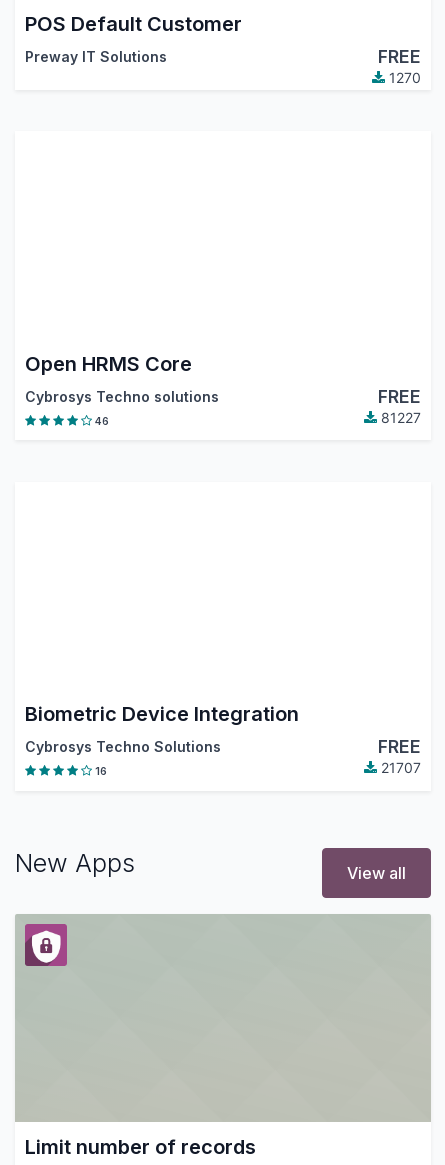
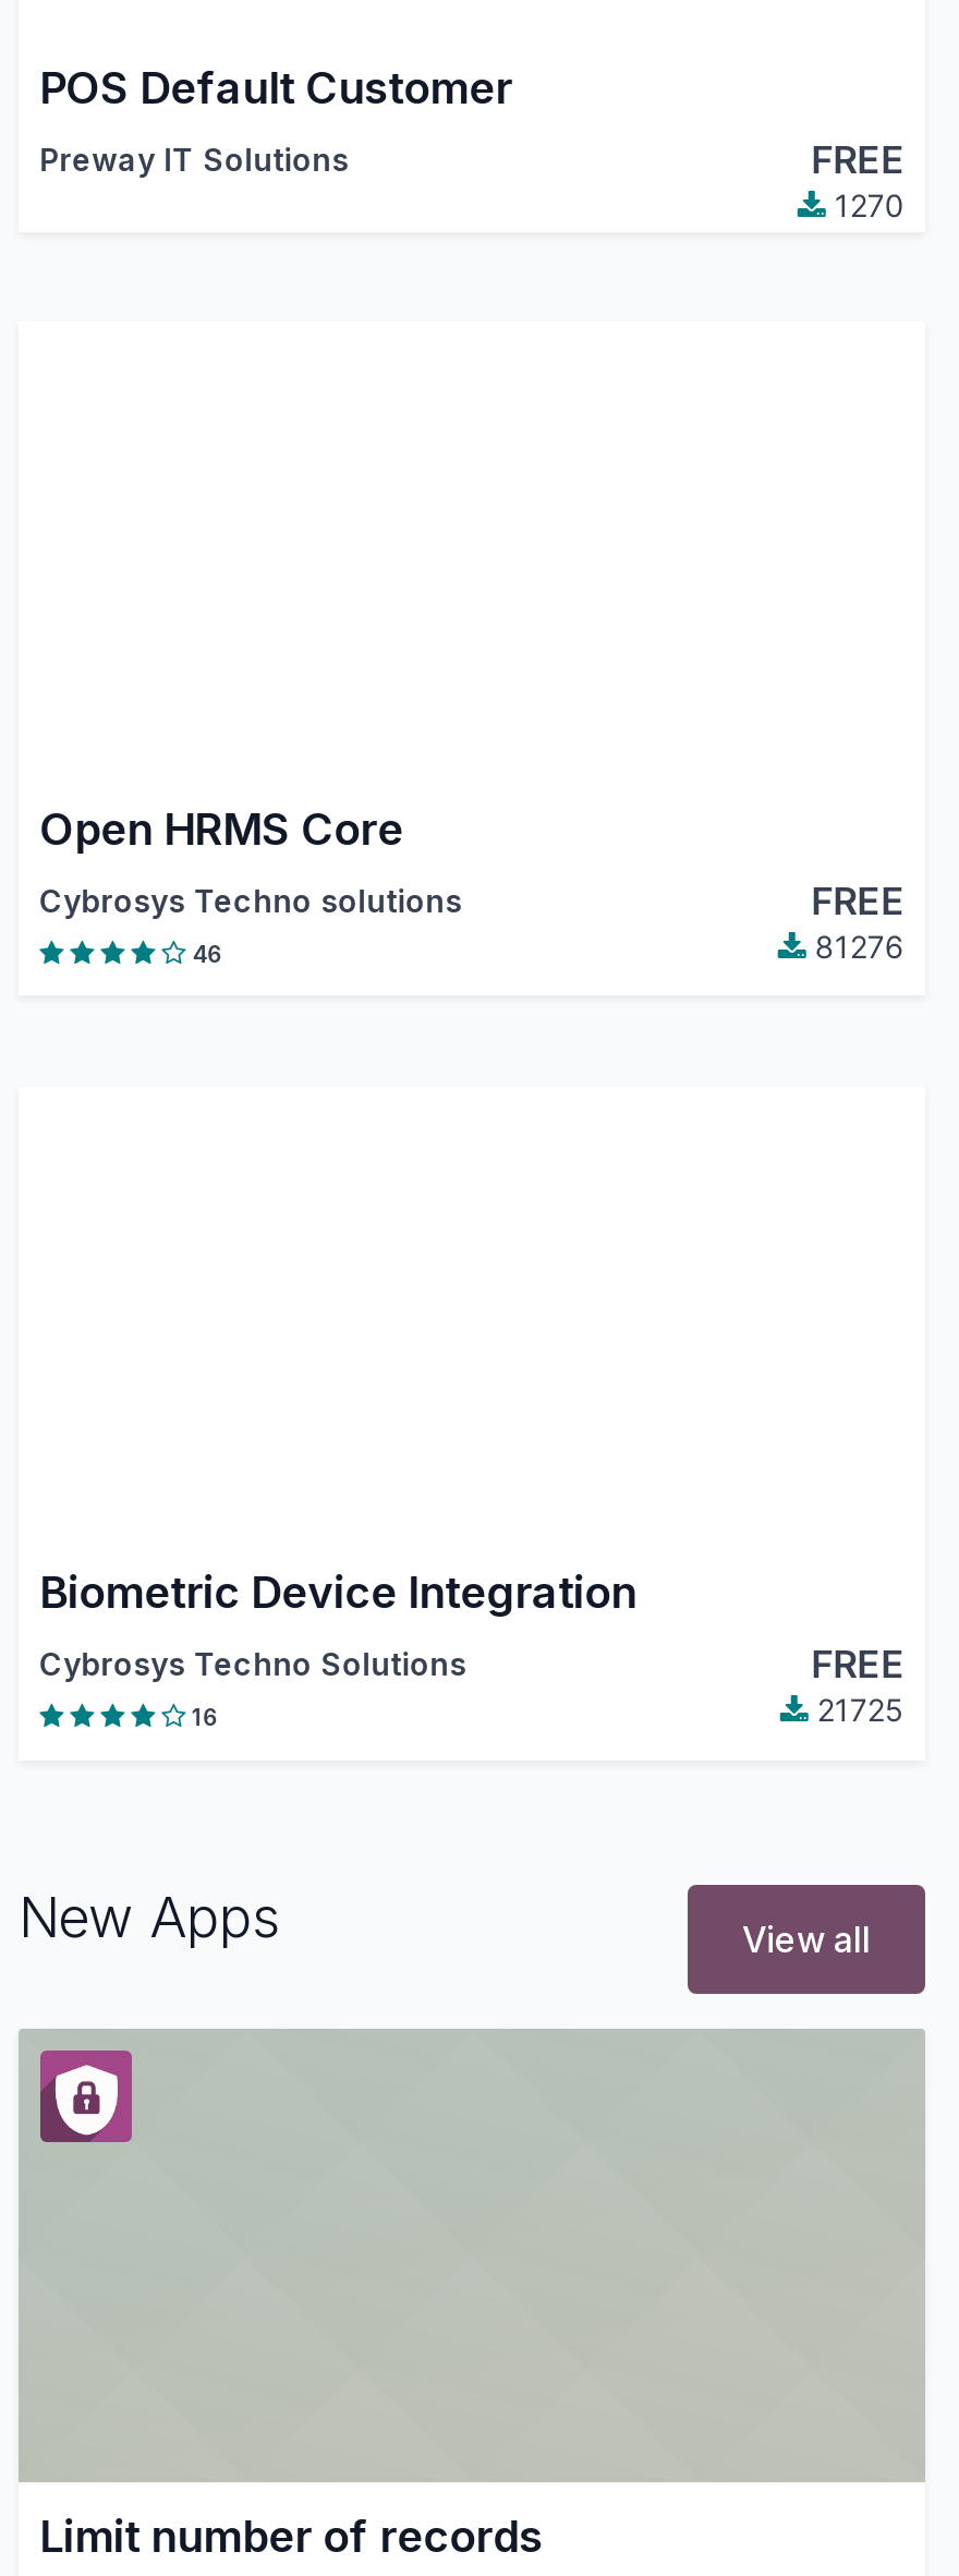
[377,409,421,426] 81227 -> [806,927,904,964] 81276
[377,759,421,776] 21707 -> [808,1691,904,1728] 21725

